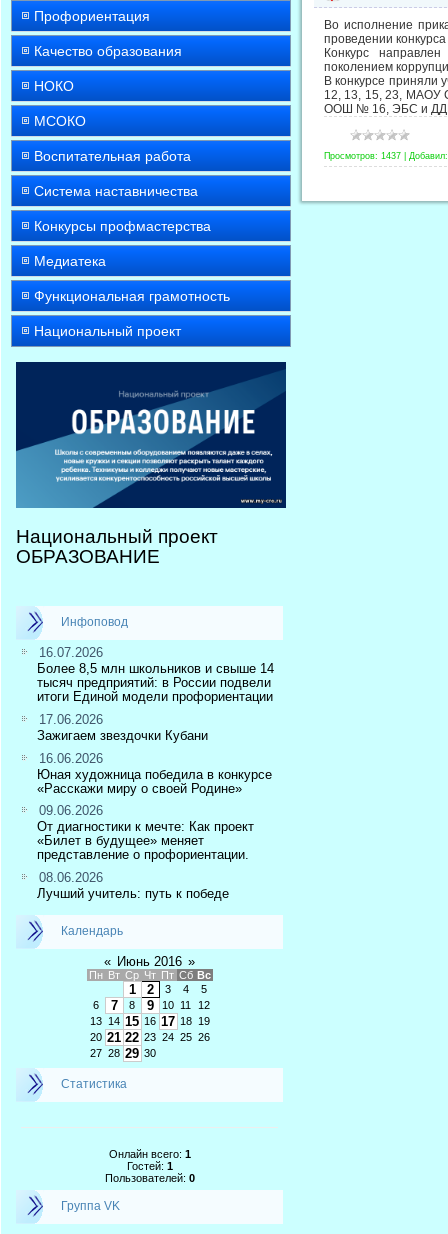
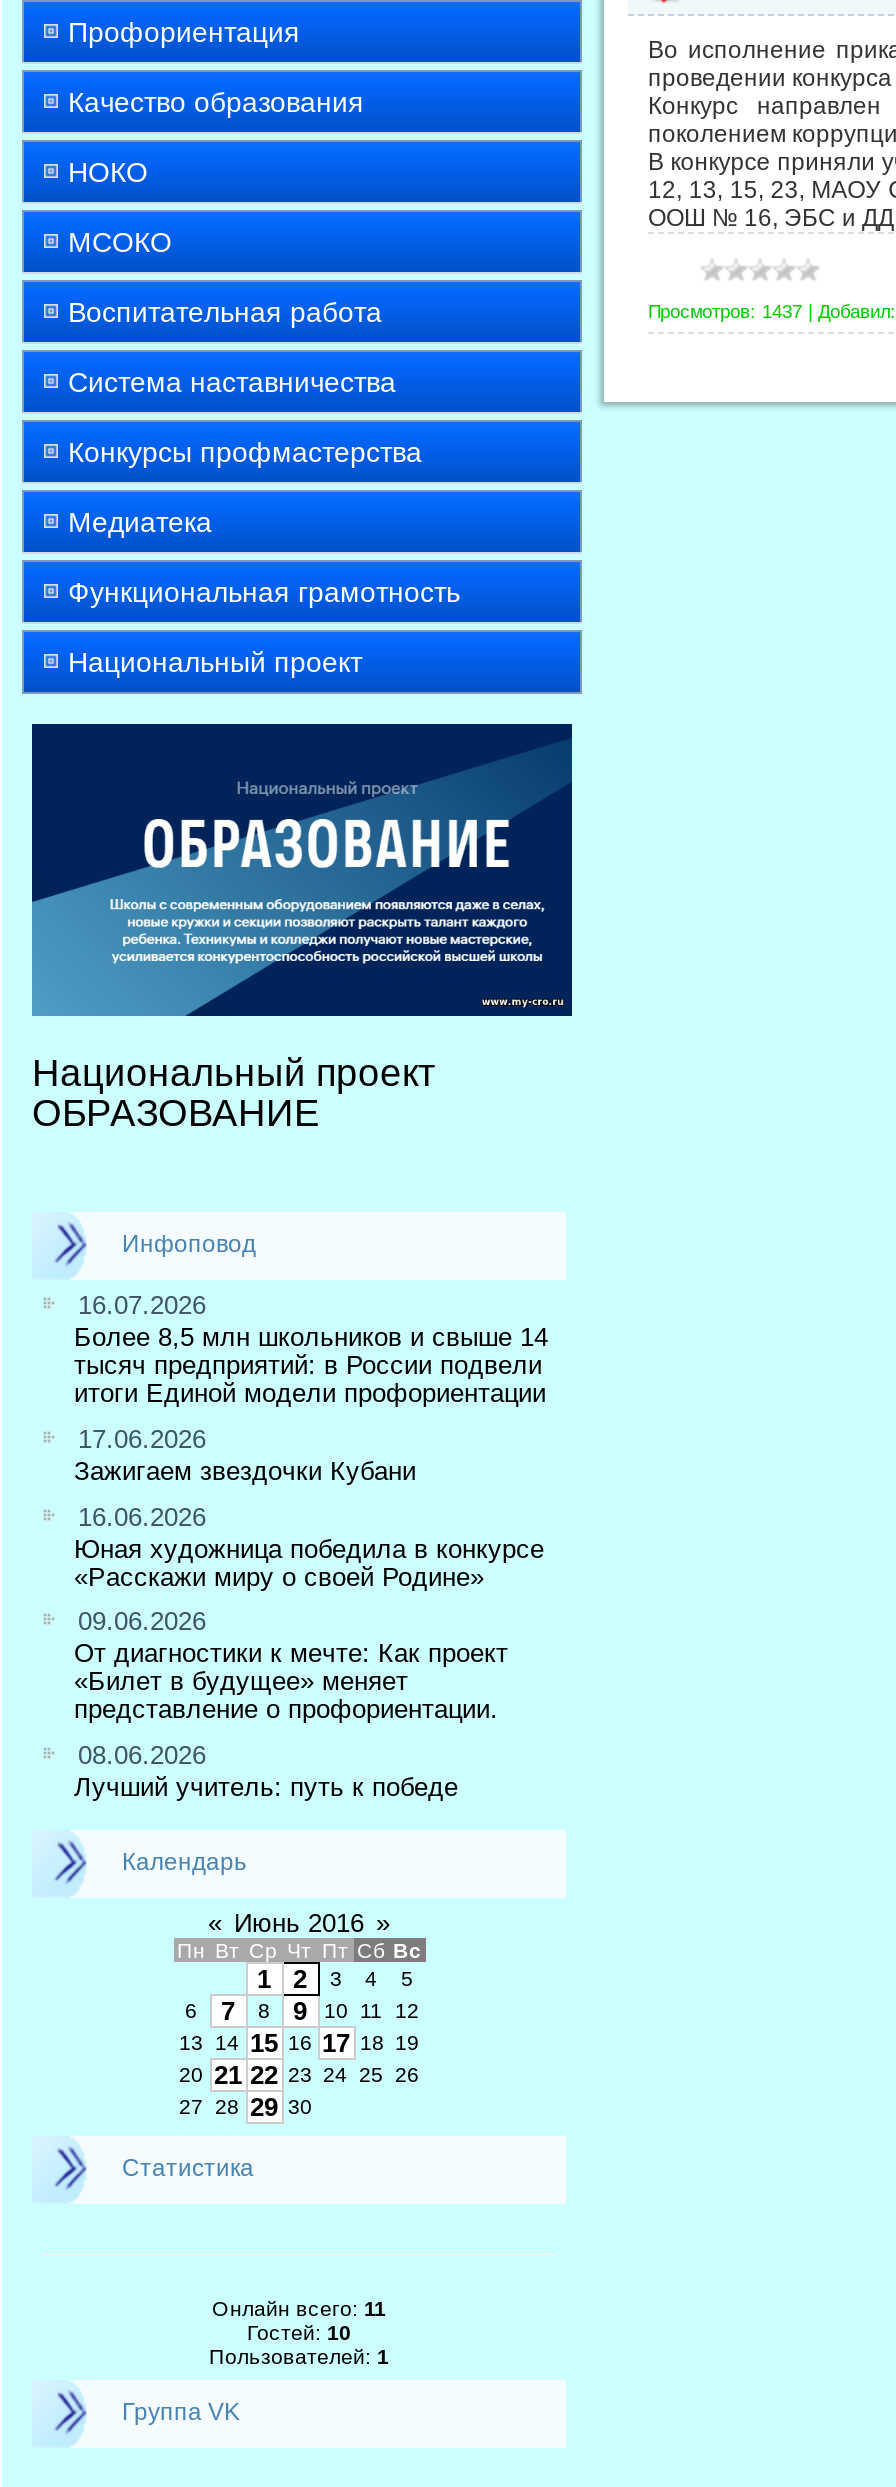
[108,1148,190,1160] Онлайн всего: 1 -> [212,2296,386,2320] Онлайн всего: 11
[126,1160,172,1172] Гостей: 1 -> [247,2320,351,2344] Гостей: 10
[104,1172,194,1184] Пользователей: 0 -> [209,2344,389,2368] Пользователей: 1

